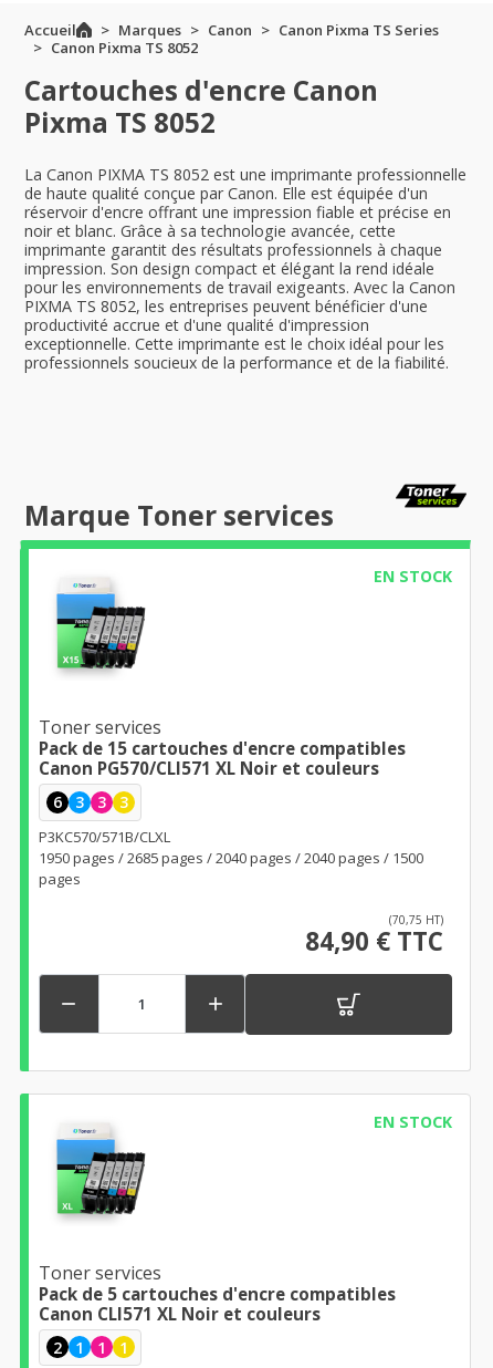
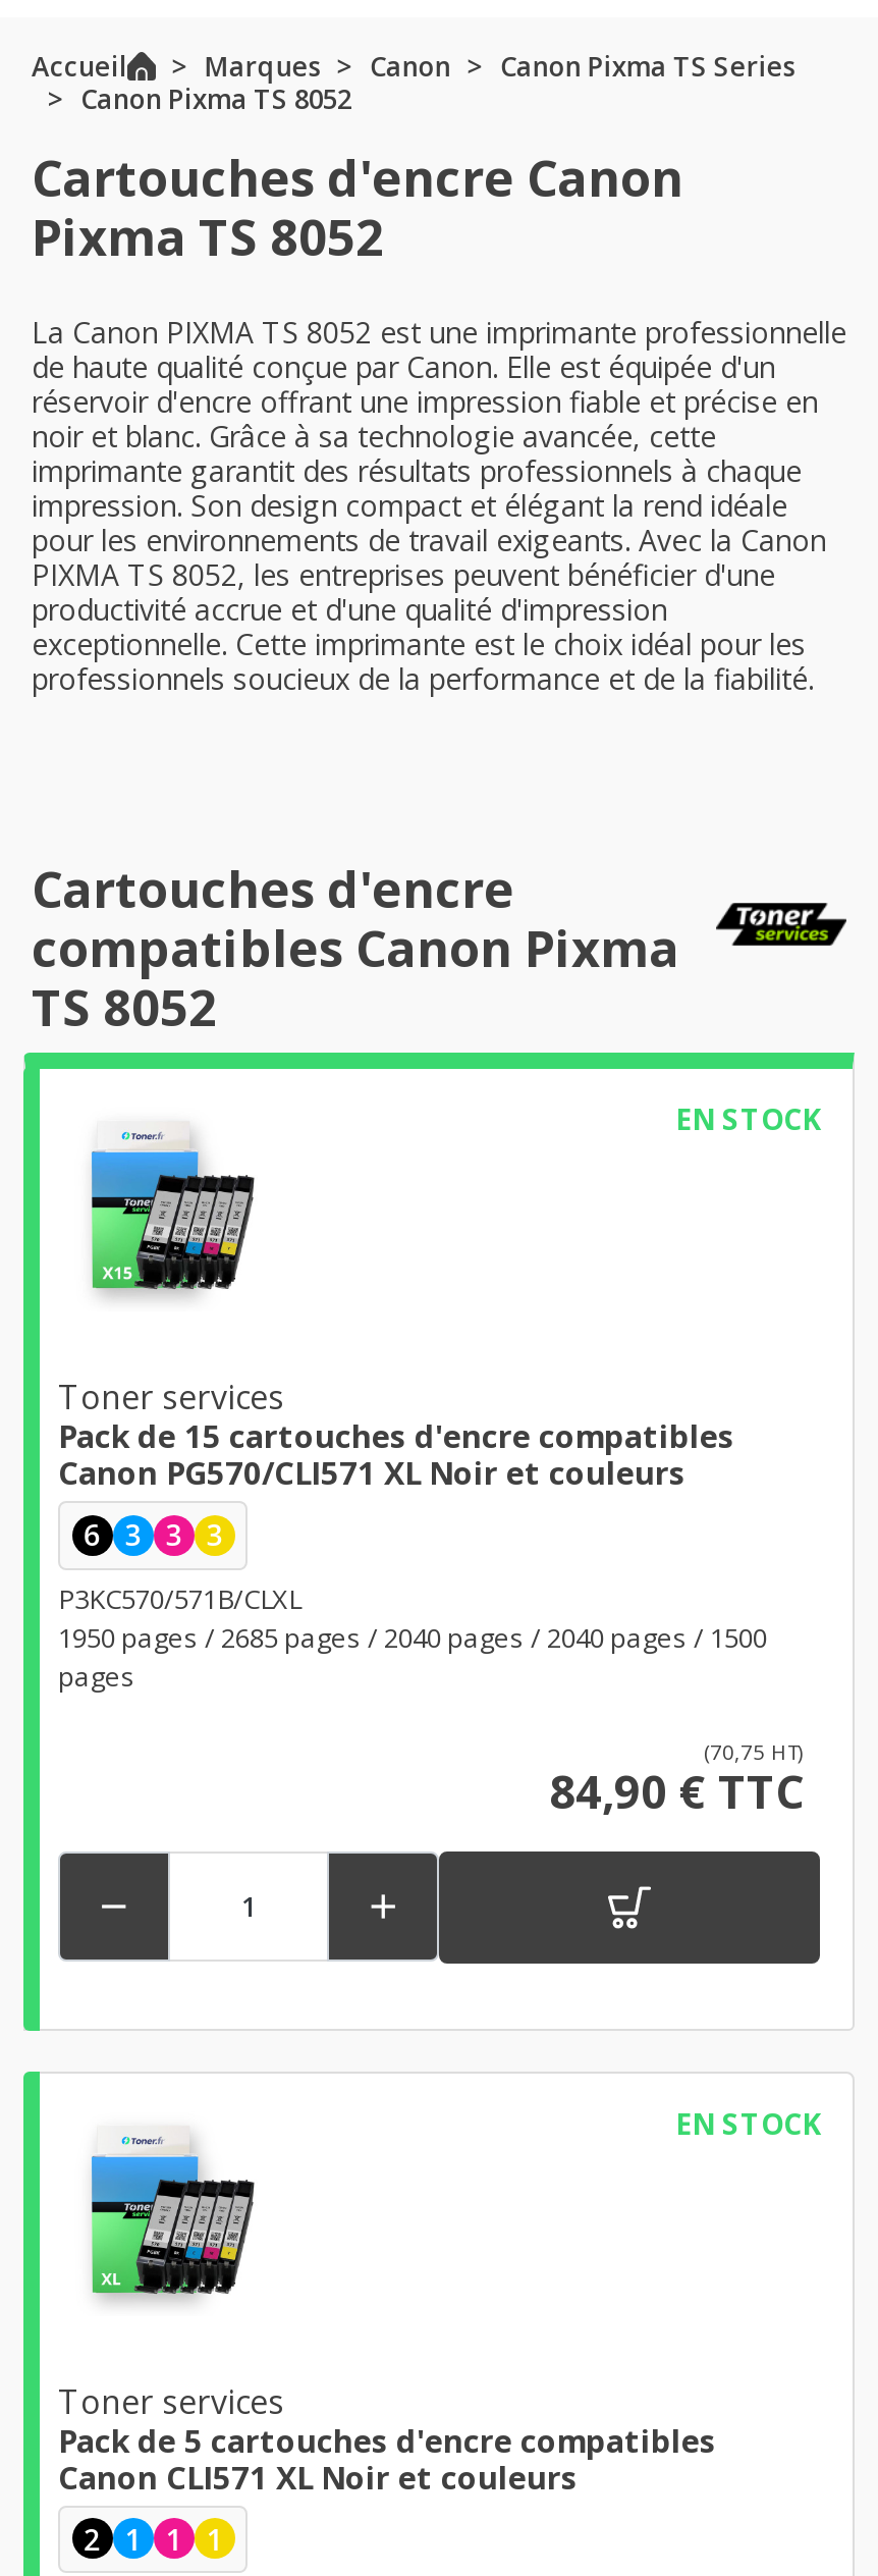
[24,497,334,533] Marque Toner services -> [32,855,679,1040] Cartouches d'encre | compatibles Canon Pixma | TS 8052

